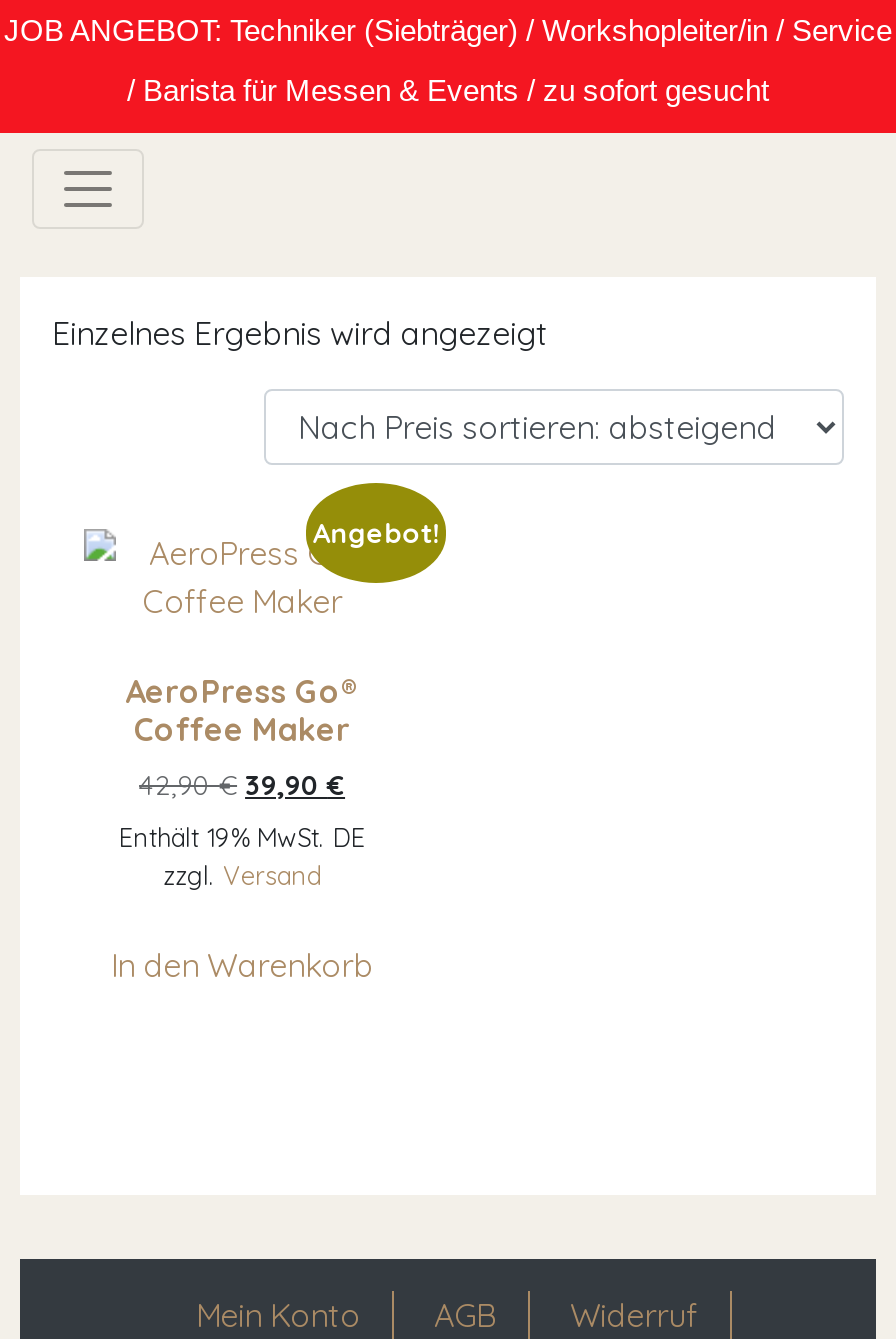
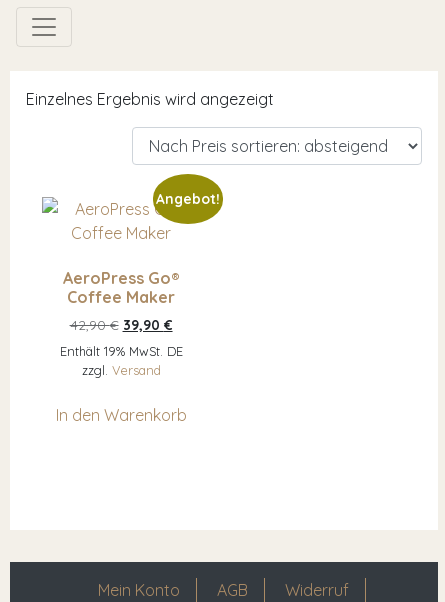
[4,13,892,107] JOB ANGEBOT: Techniker (Siebträger) / Workshopleiter/in / Service | / Barista für Messen & Events / zu sofort gesucht -> none

